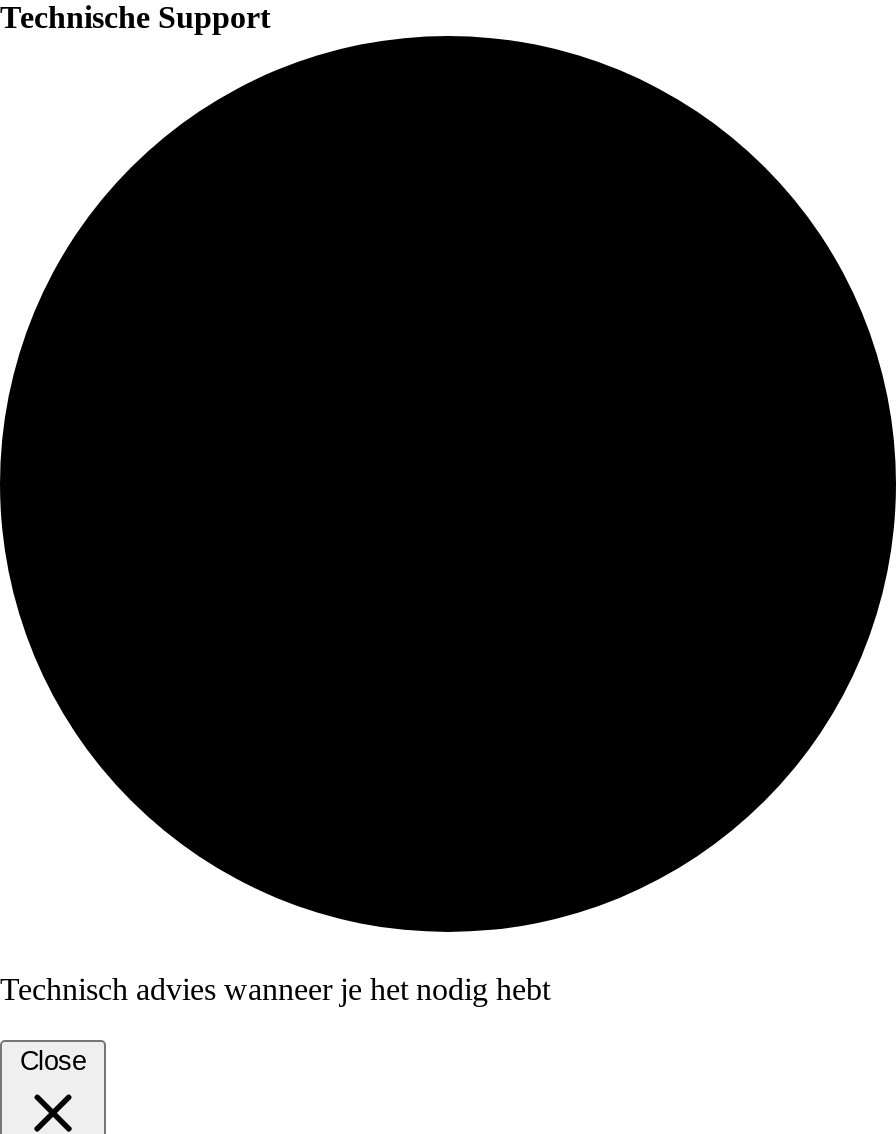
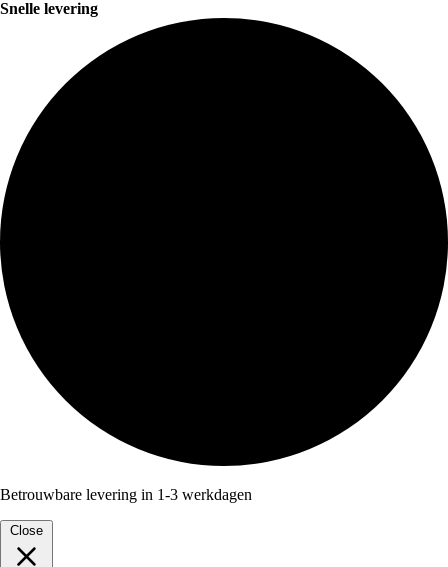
[0,0,270,34] Technische Support -> [0,0,98,17] Snelle levering
[0,972,550,1006] Technisch advies wanneer je het nodig hebt -> [0,486,252,503] Betrouwbare levering in 1-3 werkdagen

